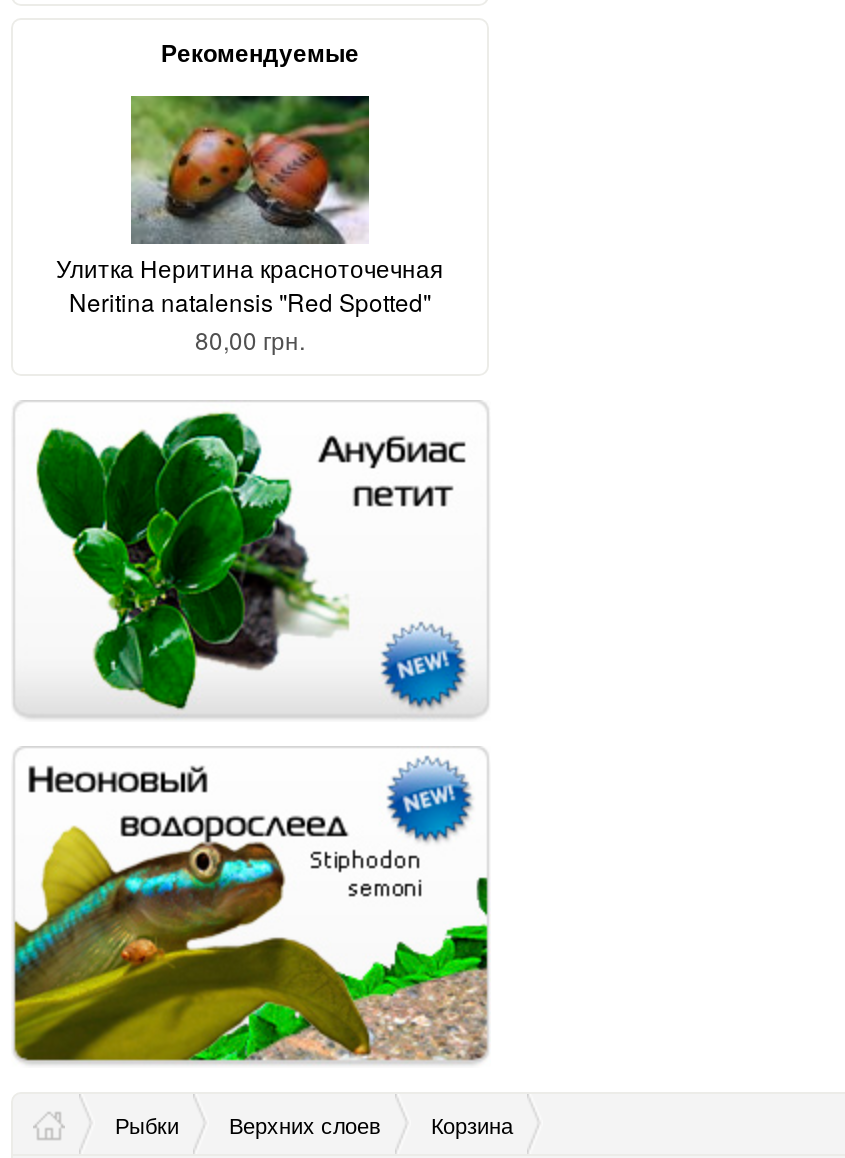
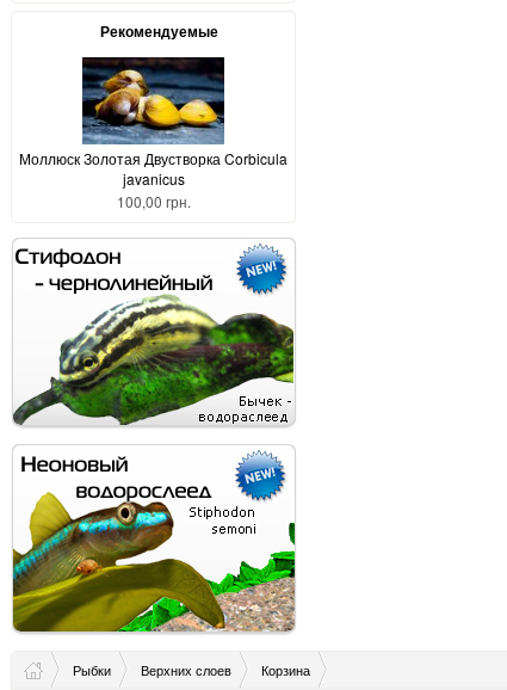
[56,94,444,356] [image] | Улитка Неритина красноточечная | Neritina natalensis "Red Spotted" | 80,00 грн. -> [19,56,287,212] [image] | Моллюск Золотая Двустворка Corbicula | javanicus | 100,00 грн.
[15,410,485,712] [image] -> [12,244,295,426] [image]

